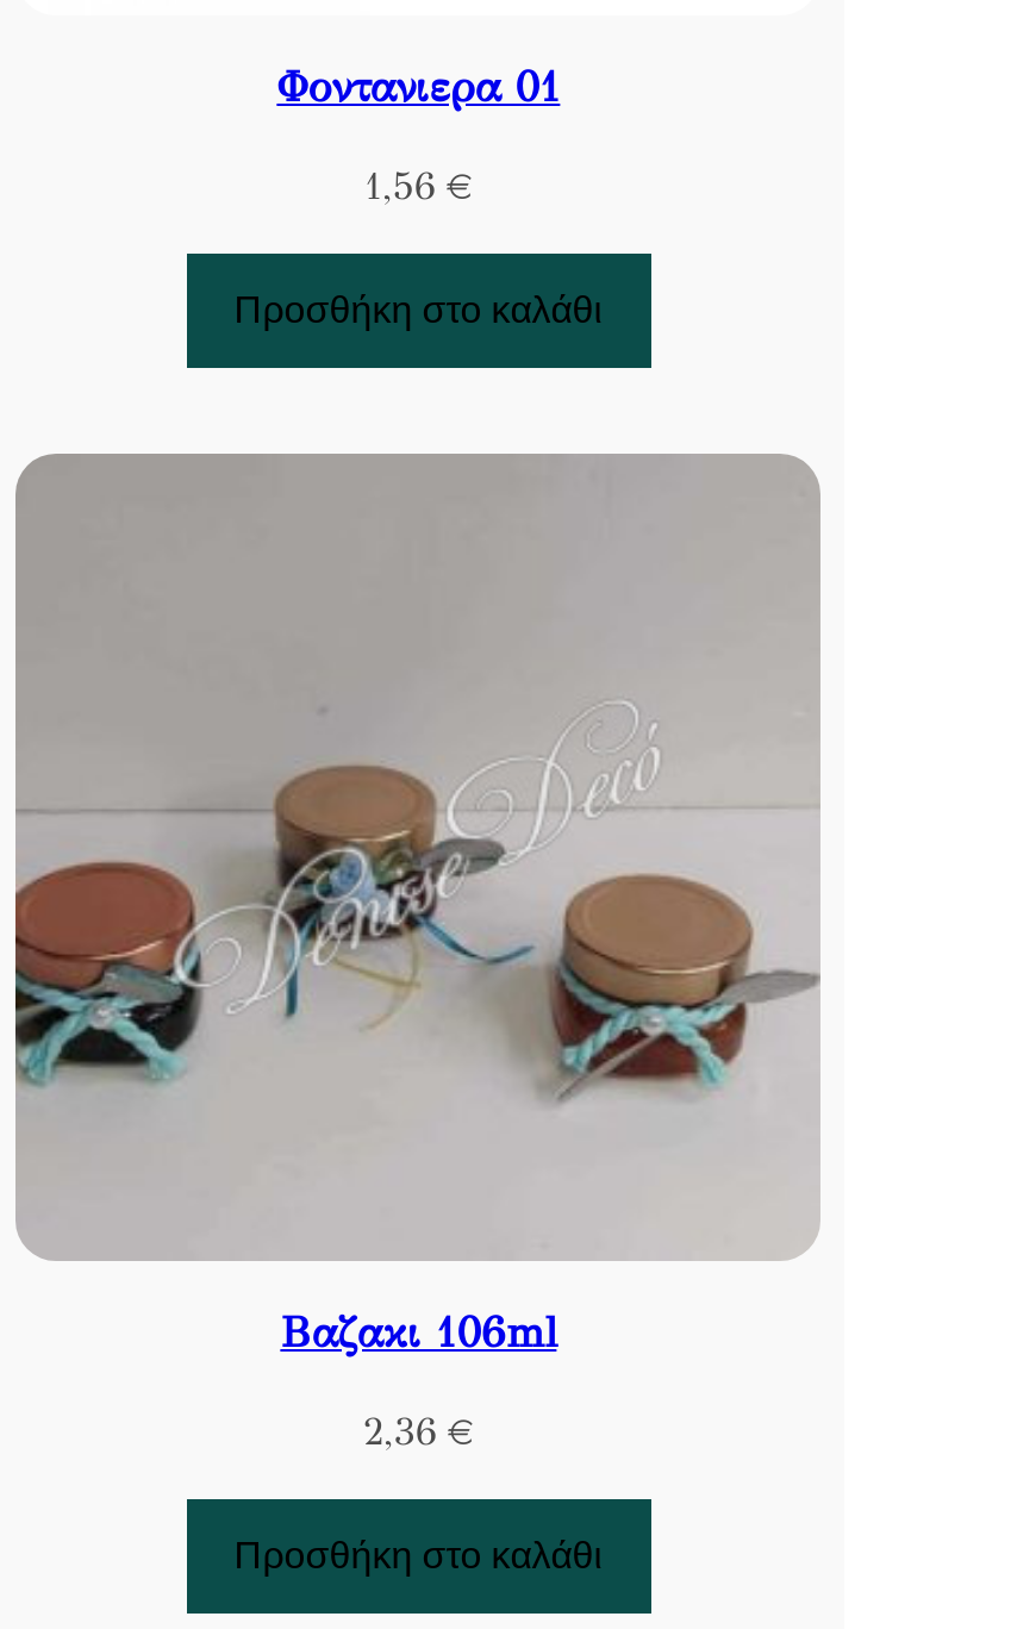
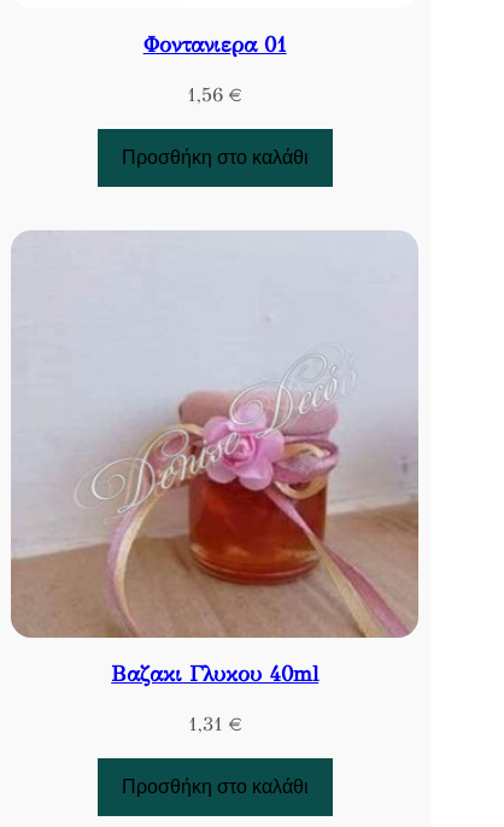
[13,455,820,1358] [image] | Βαζακι 106ml -> [11,231,418,687] [image] | Βαζακι Γλυκου 40ml
[362,1408,474,1453] 2,36 € -> [188,713,242,736] 1,31 €

